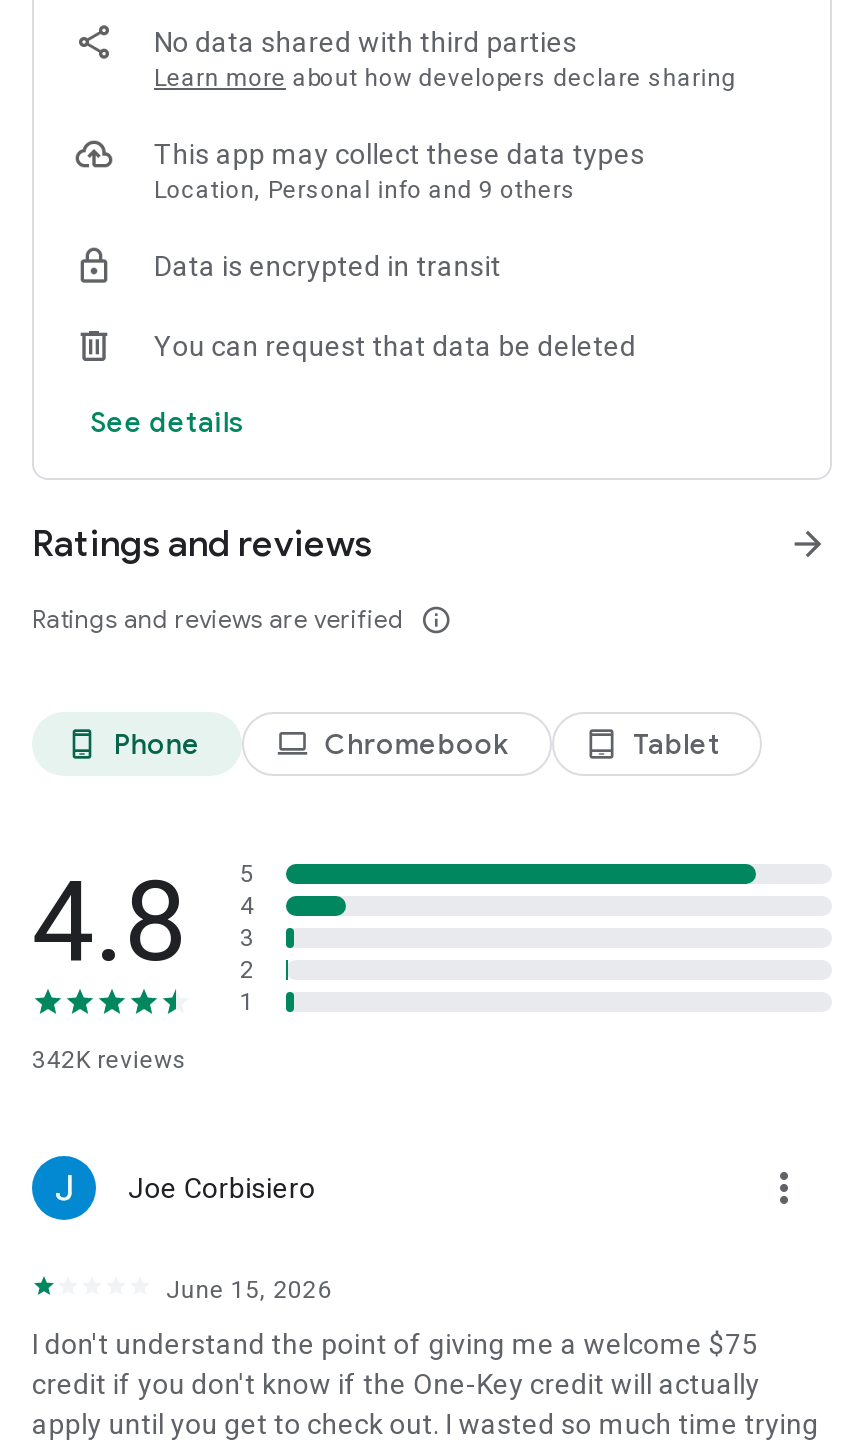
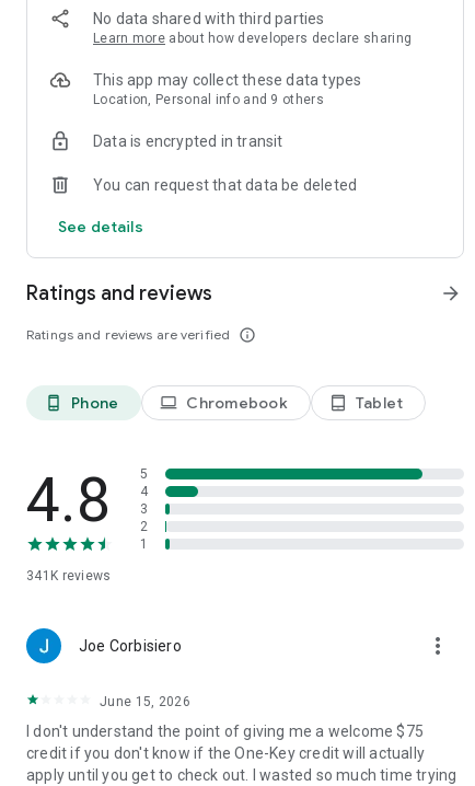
[32,1046,187,1074] 342K reviews -> [26,569,111,584] 341K reviews

